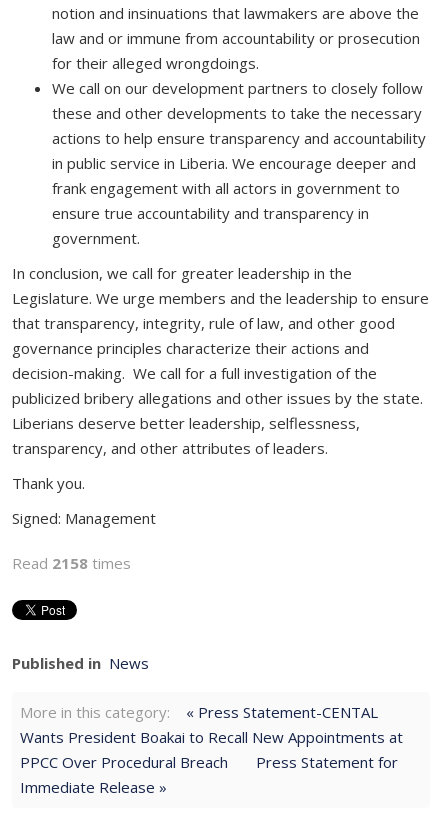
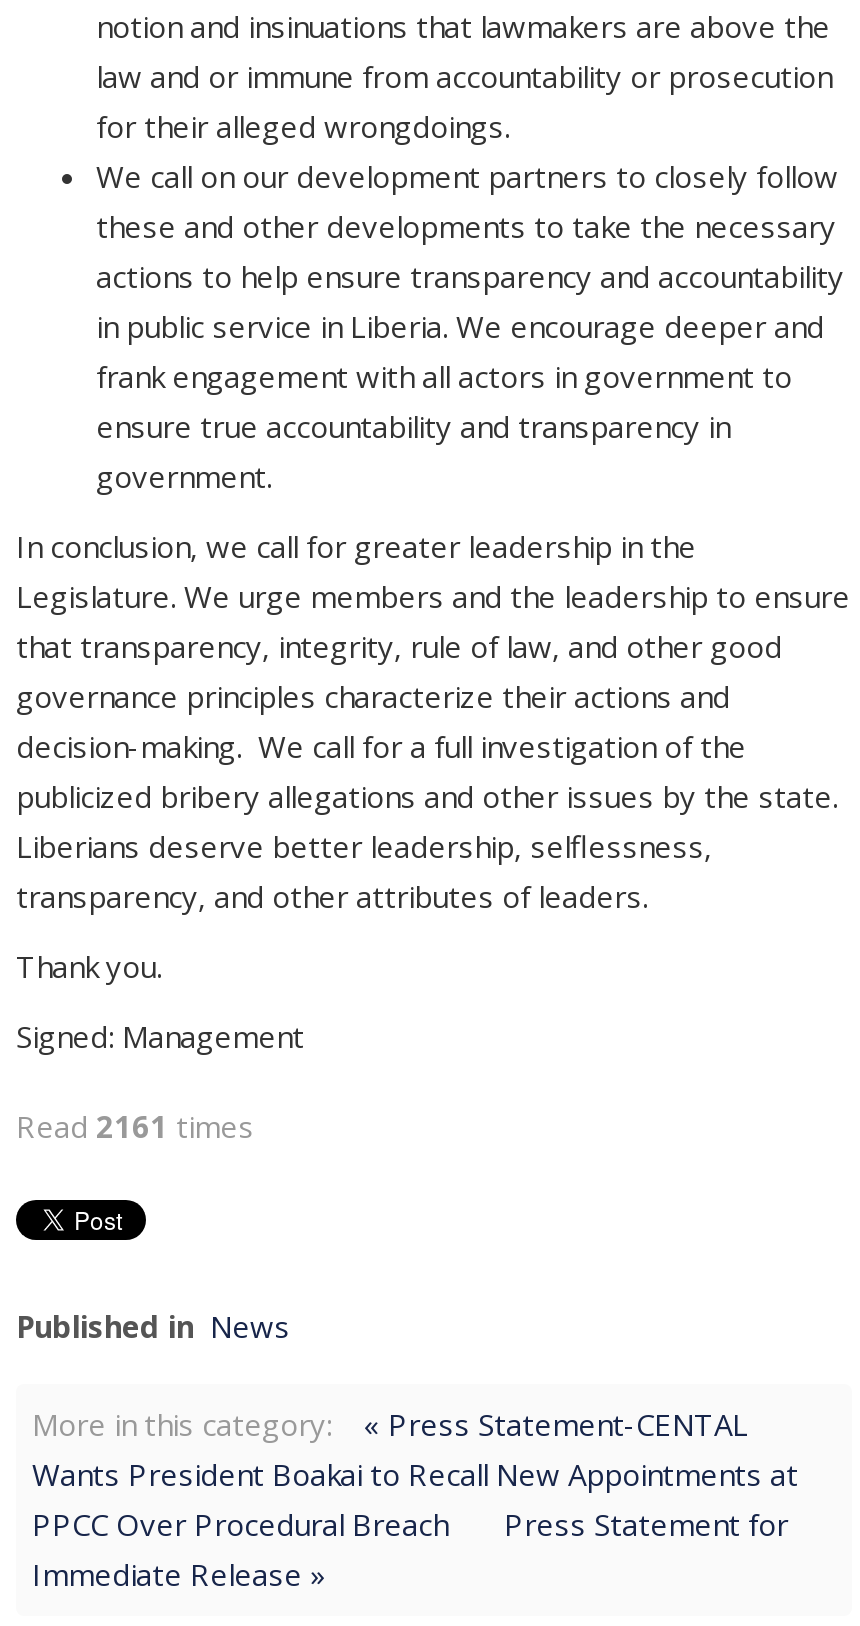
[12,553,131,573] Read 2158 times -> [16,1106,254,1146] Read 2161 times

